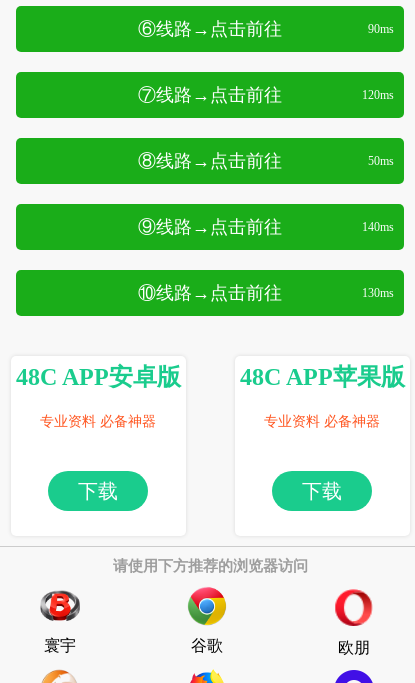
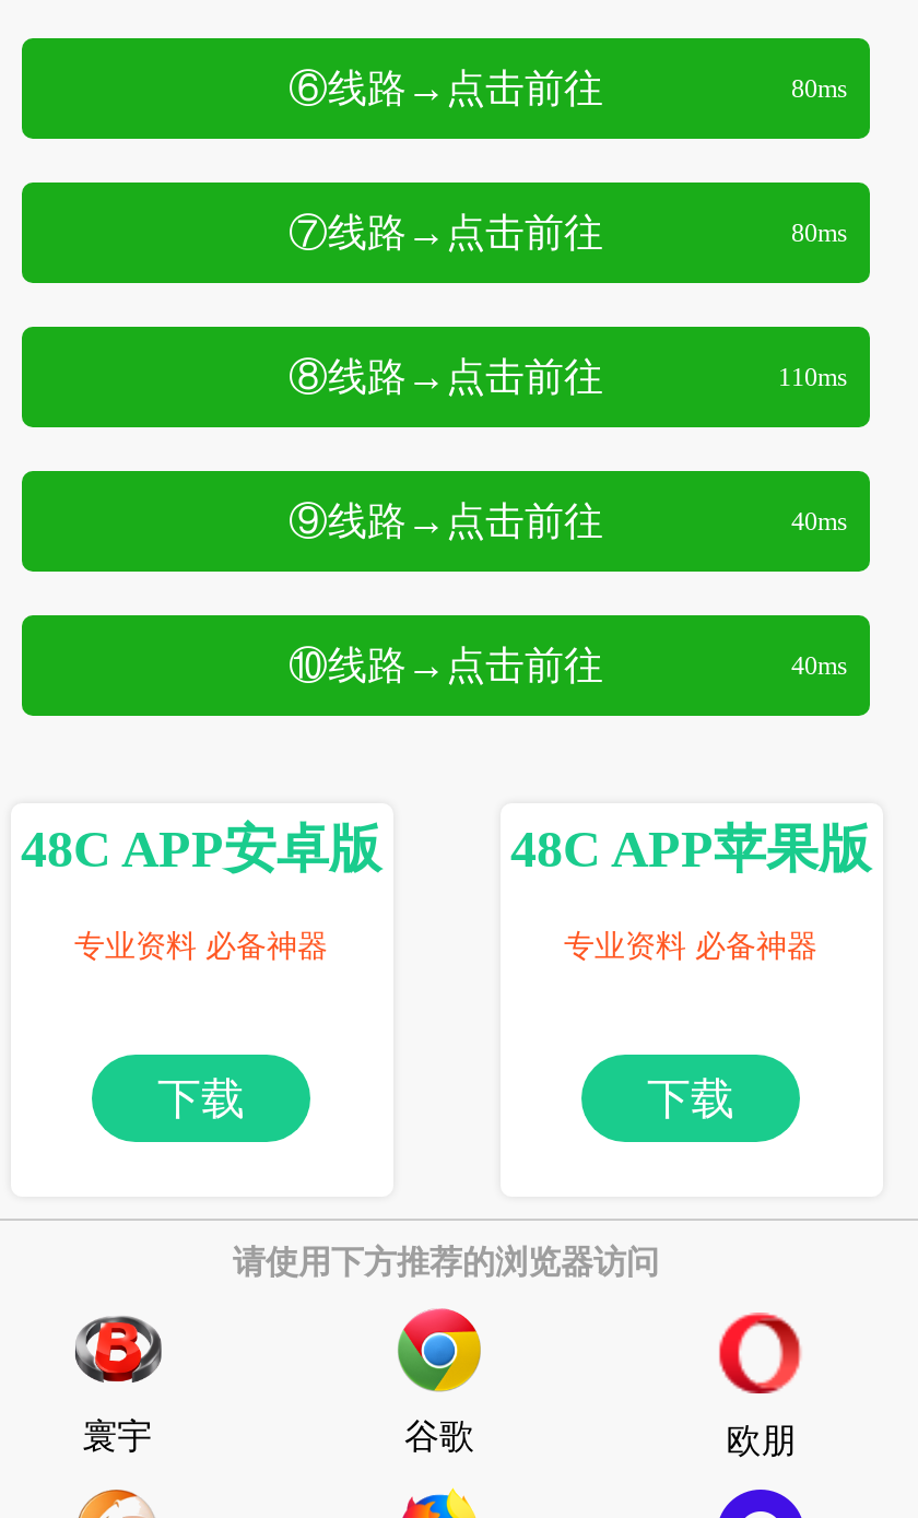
[368,22,394,36] 90ms -> [791,72,848,103] 80ms
[362,88,394,102] 120ms -> [791,217,848,247] 80ms
[368,154,394,168] 50ms -> [778,361,848,391] 110ms
[362,220,394,234] 140ms -> [791,505,848,536] 40ms
[362,286,394,300] 130ms -> [791,649,848,680] 40ms

